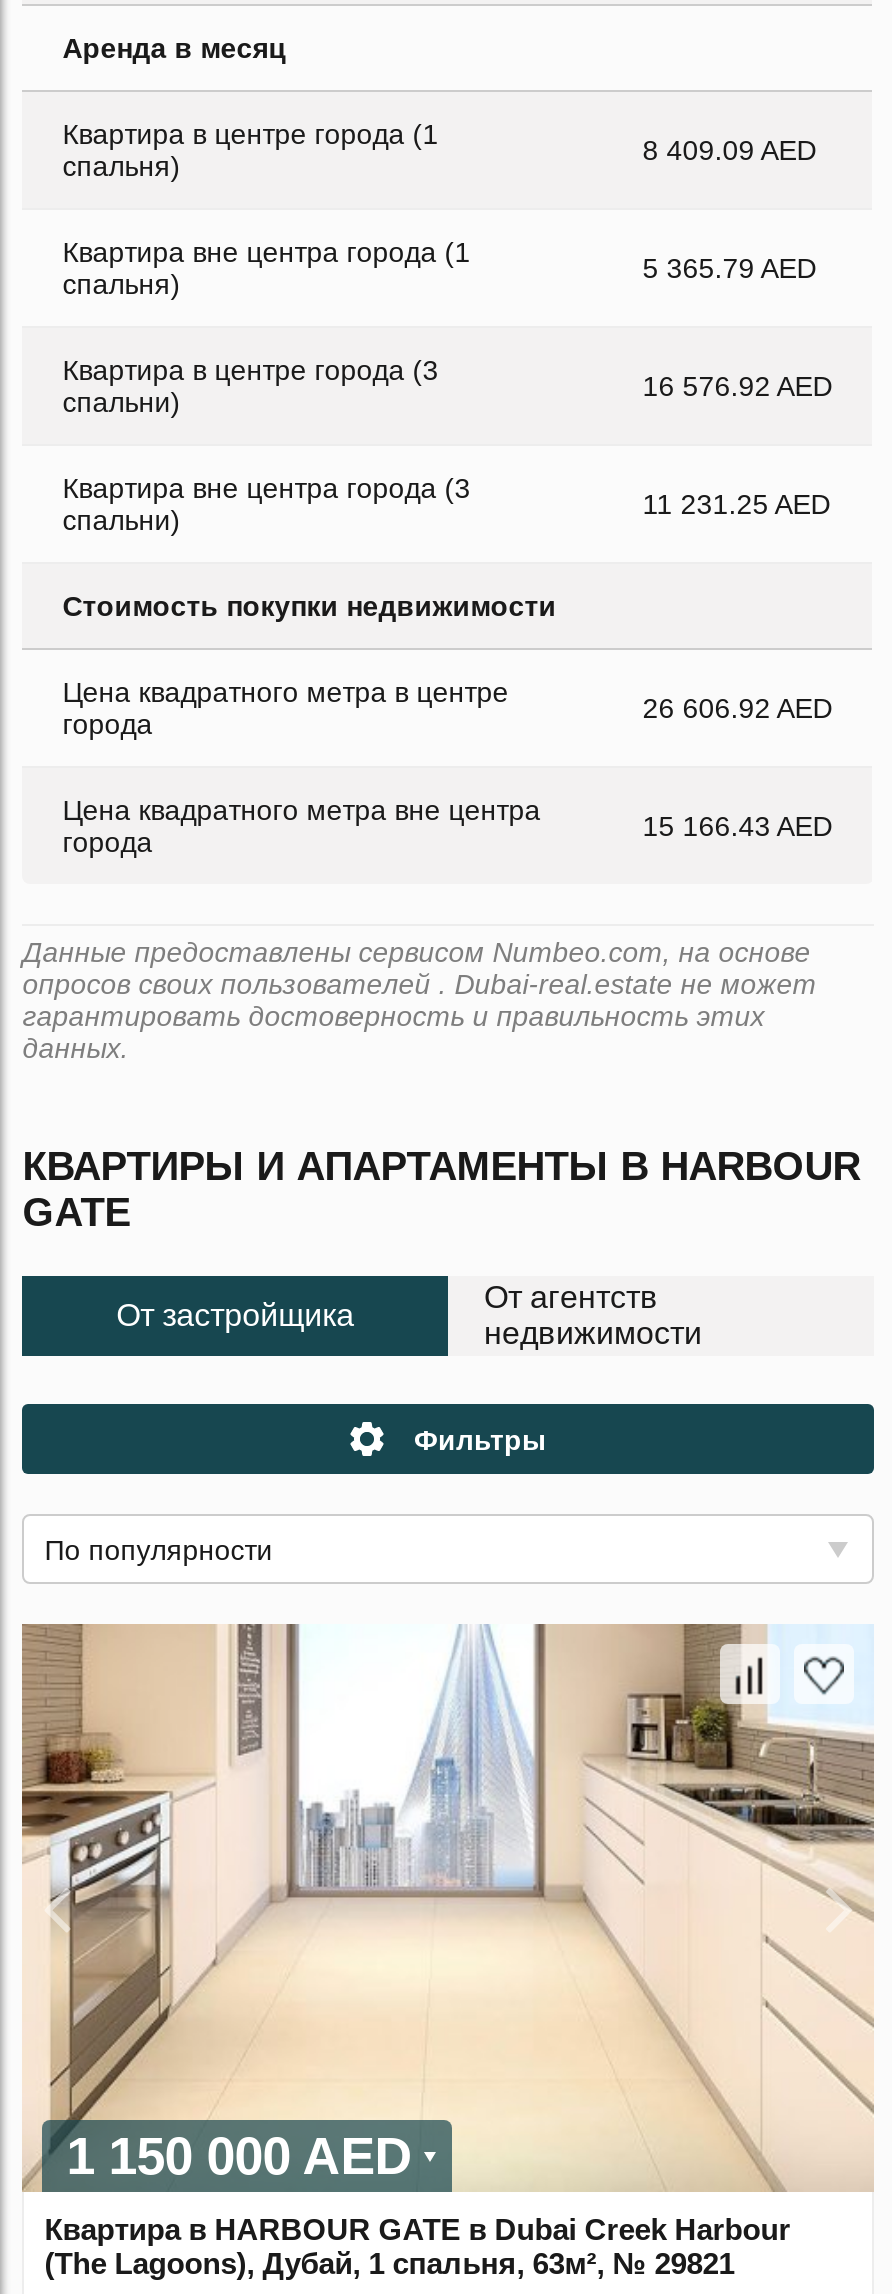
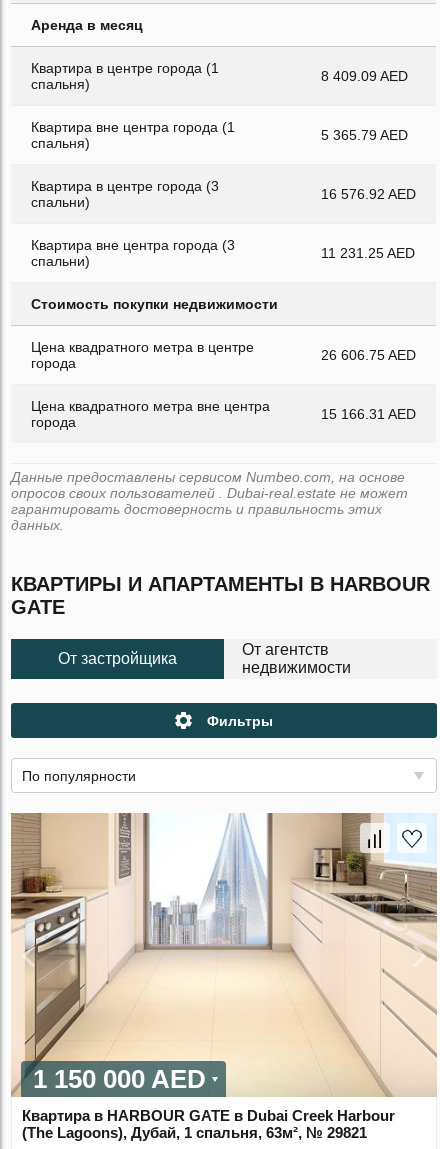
[642,692,832,724] 26 606.92 AED -> [321,347,416,363] 26 606.75 AED
[642,810,832,842] 15 166.43 AED -> [321,406,416,422] 15 166.31 AED

